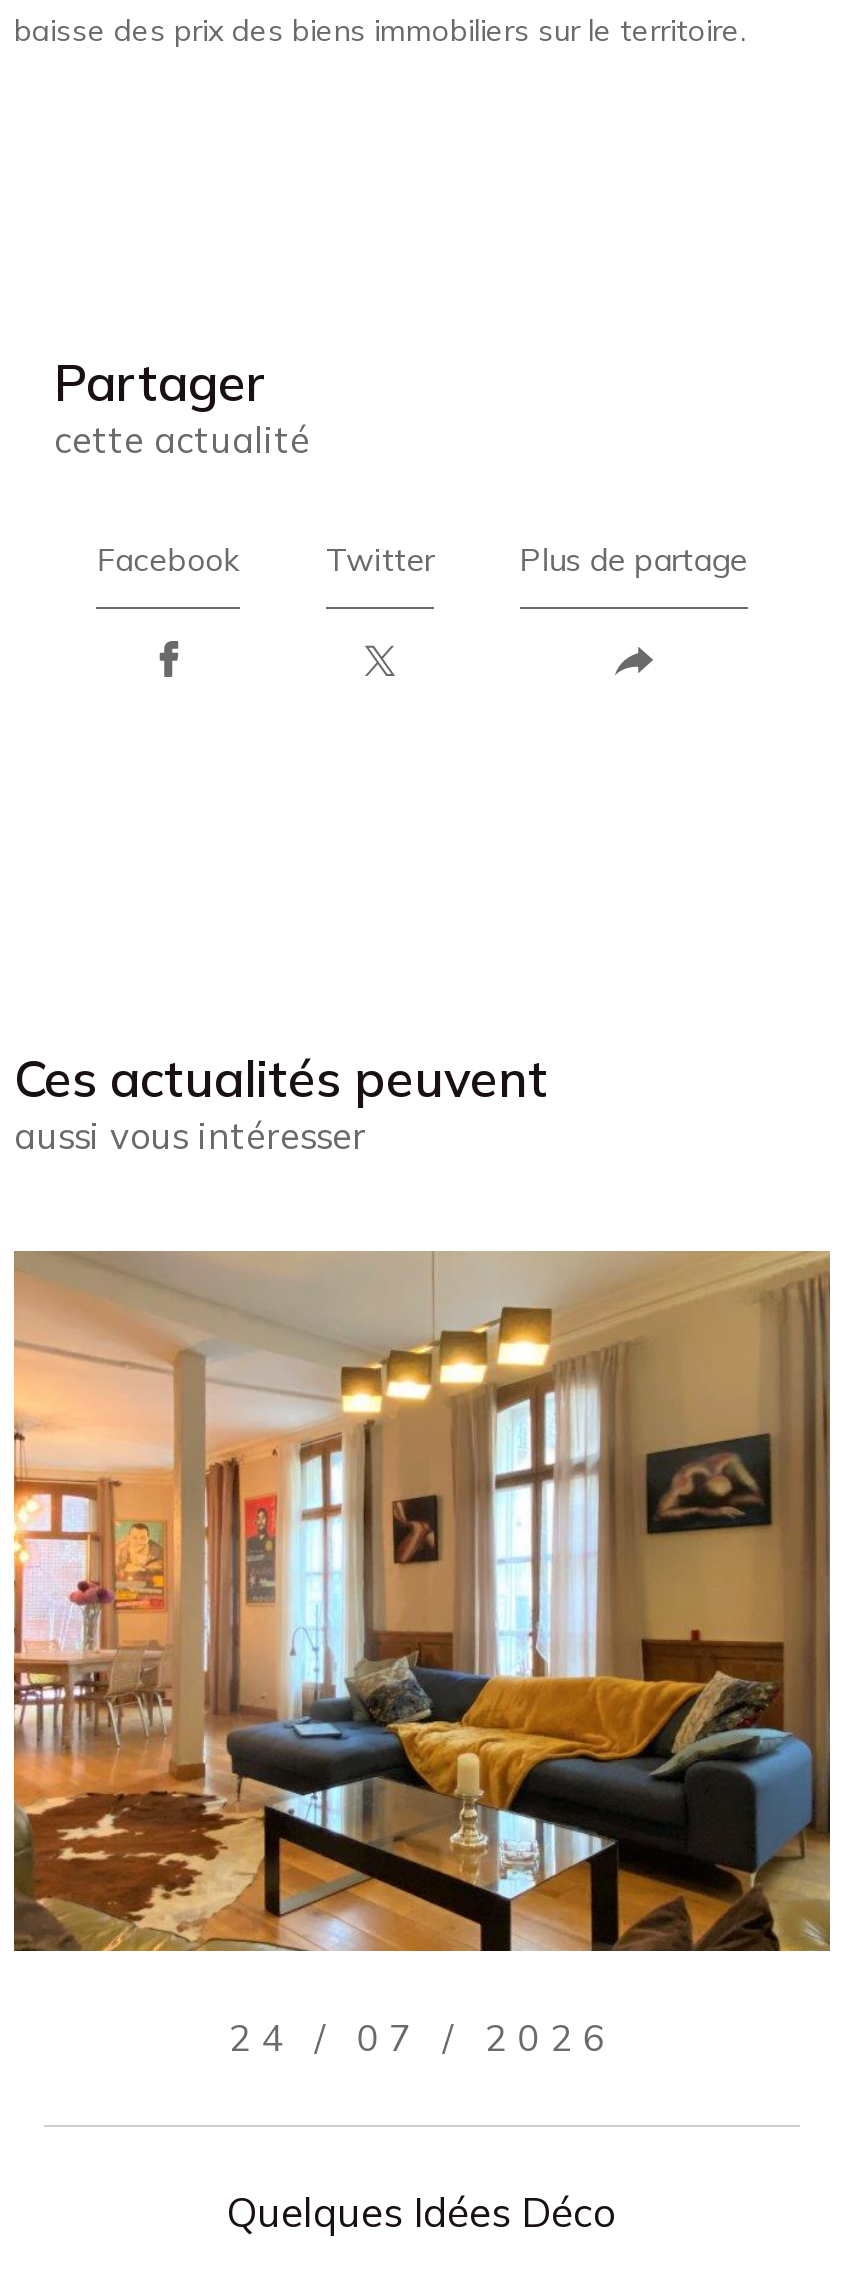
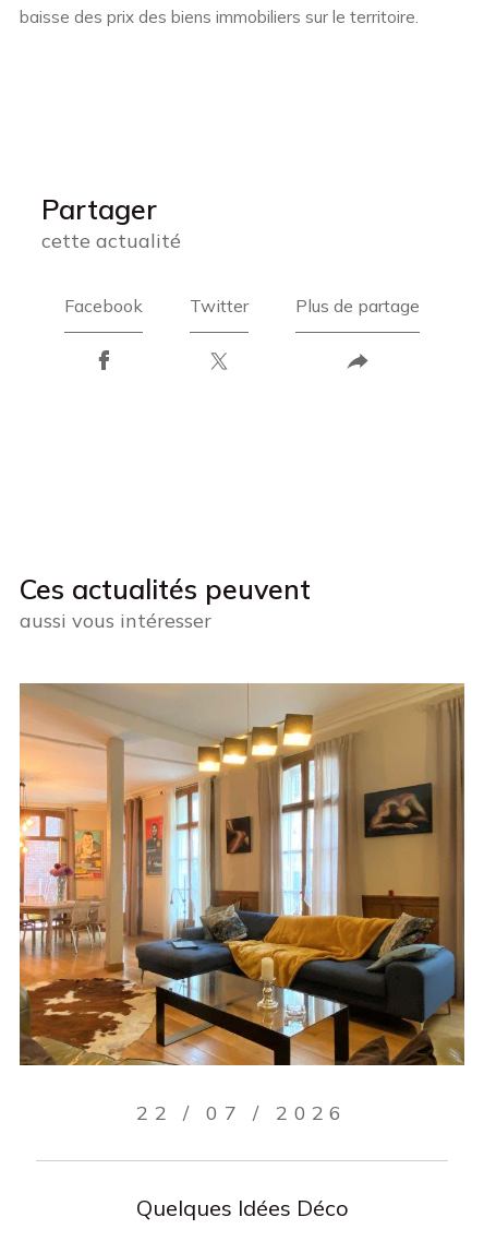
[228,2014,616,2060] 24 / 07 / 2026 -> [136,1100,348,1125] 22 / 07 / 2026

